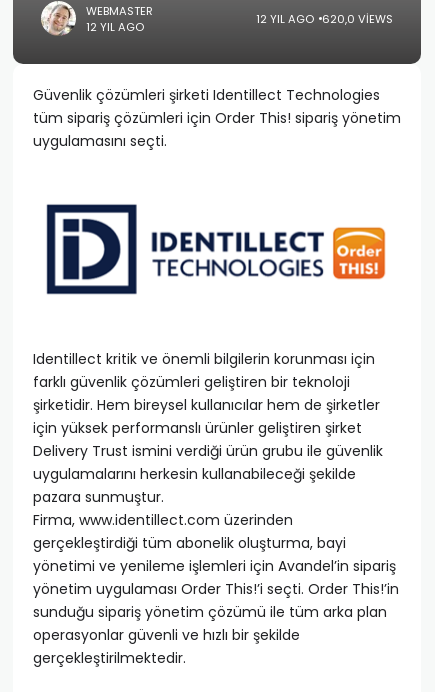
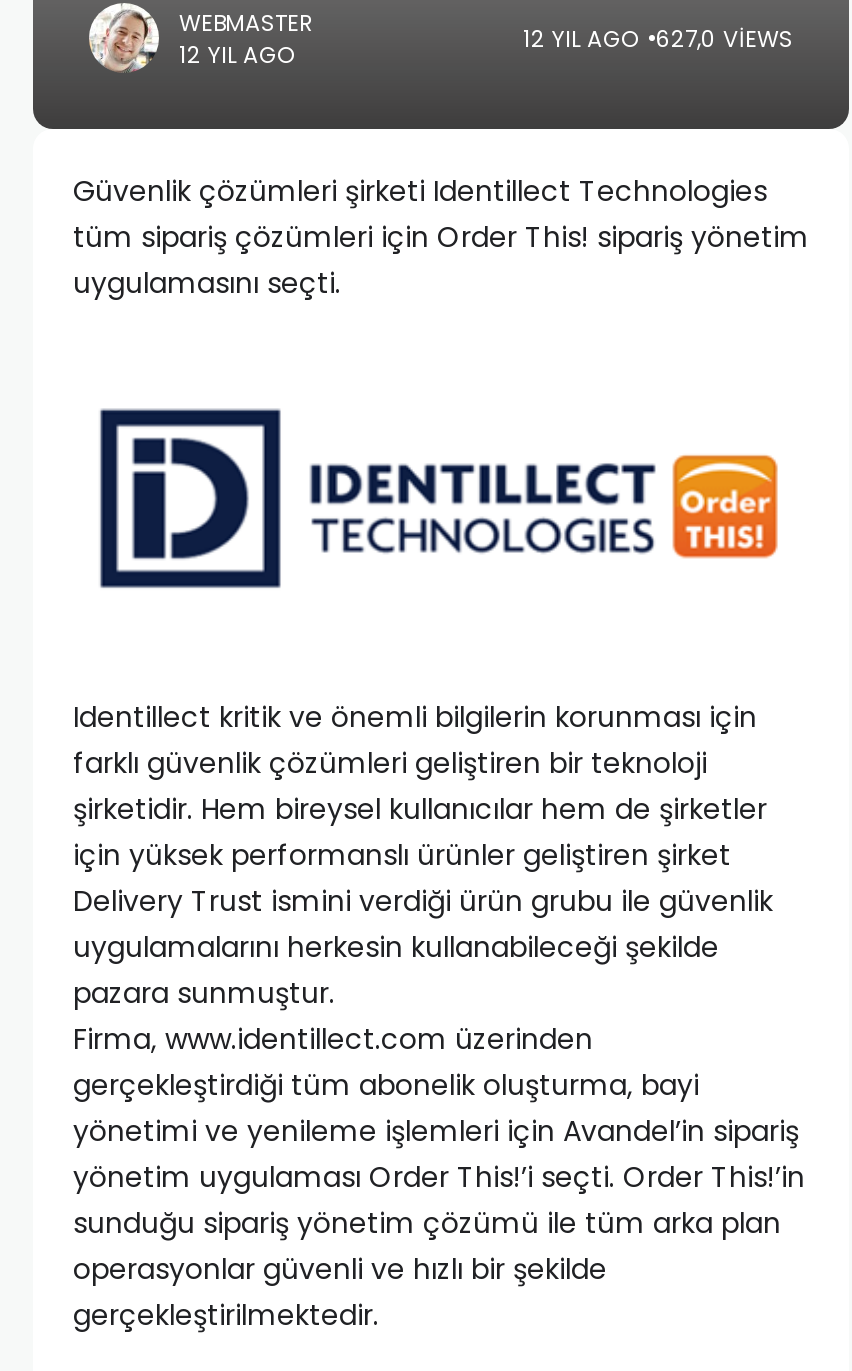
[256,11,393,27] 12 YIL AGO 620,0 VIEWS -> [523,22,793,54] 12 YIL AGO 627,0 VIEWS

